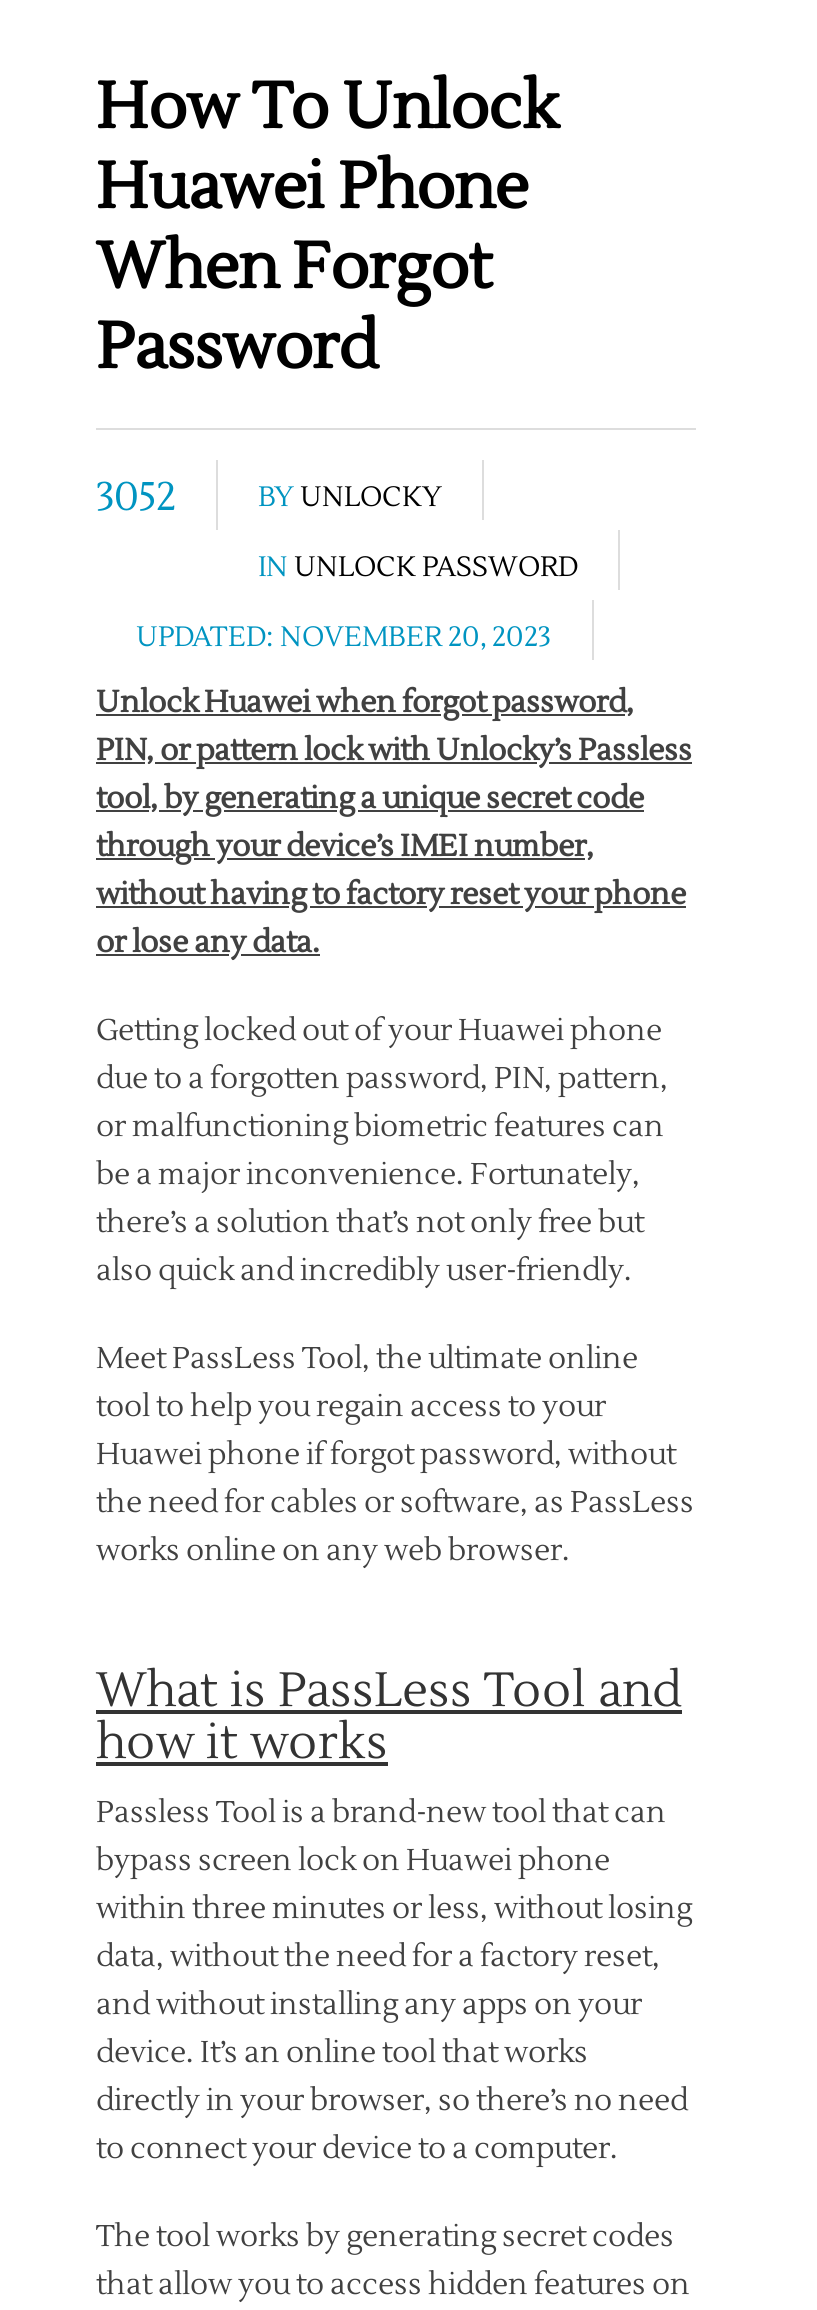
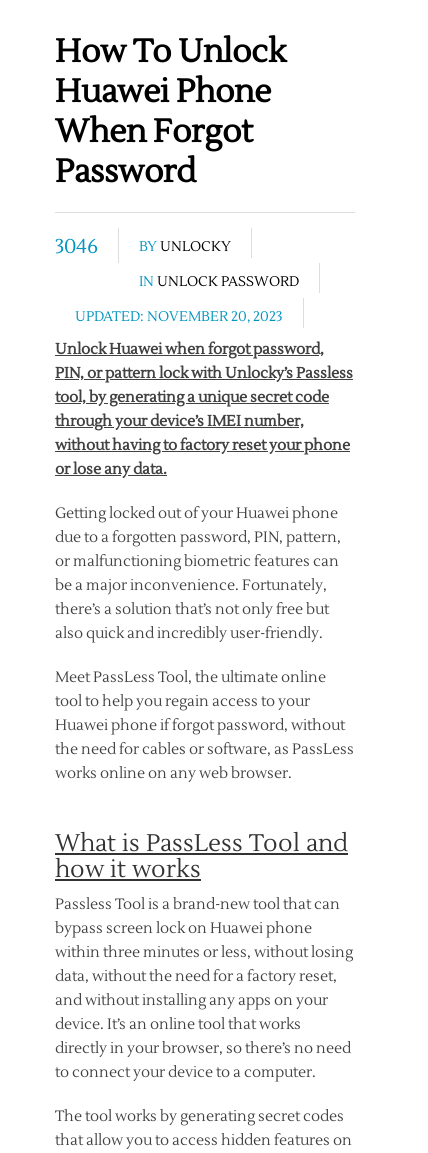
[96,472,176,524] 3052 -> [55,234,98,260] 3046

